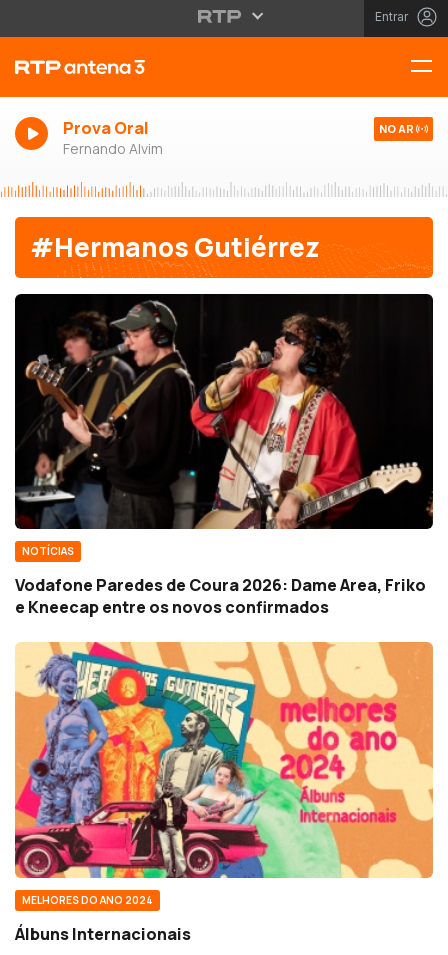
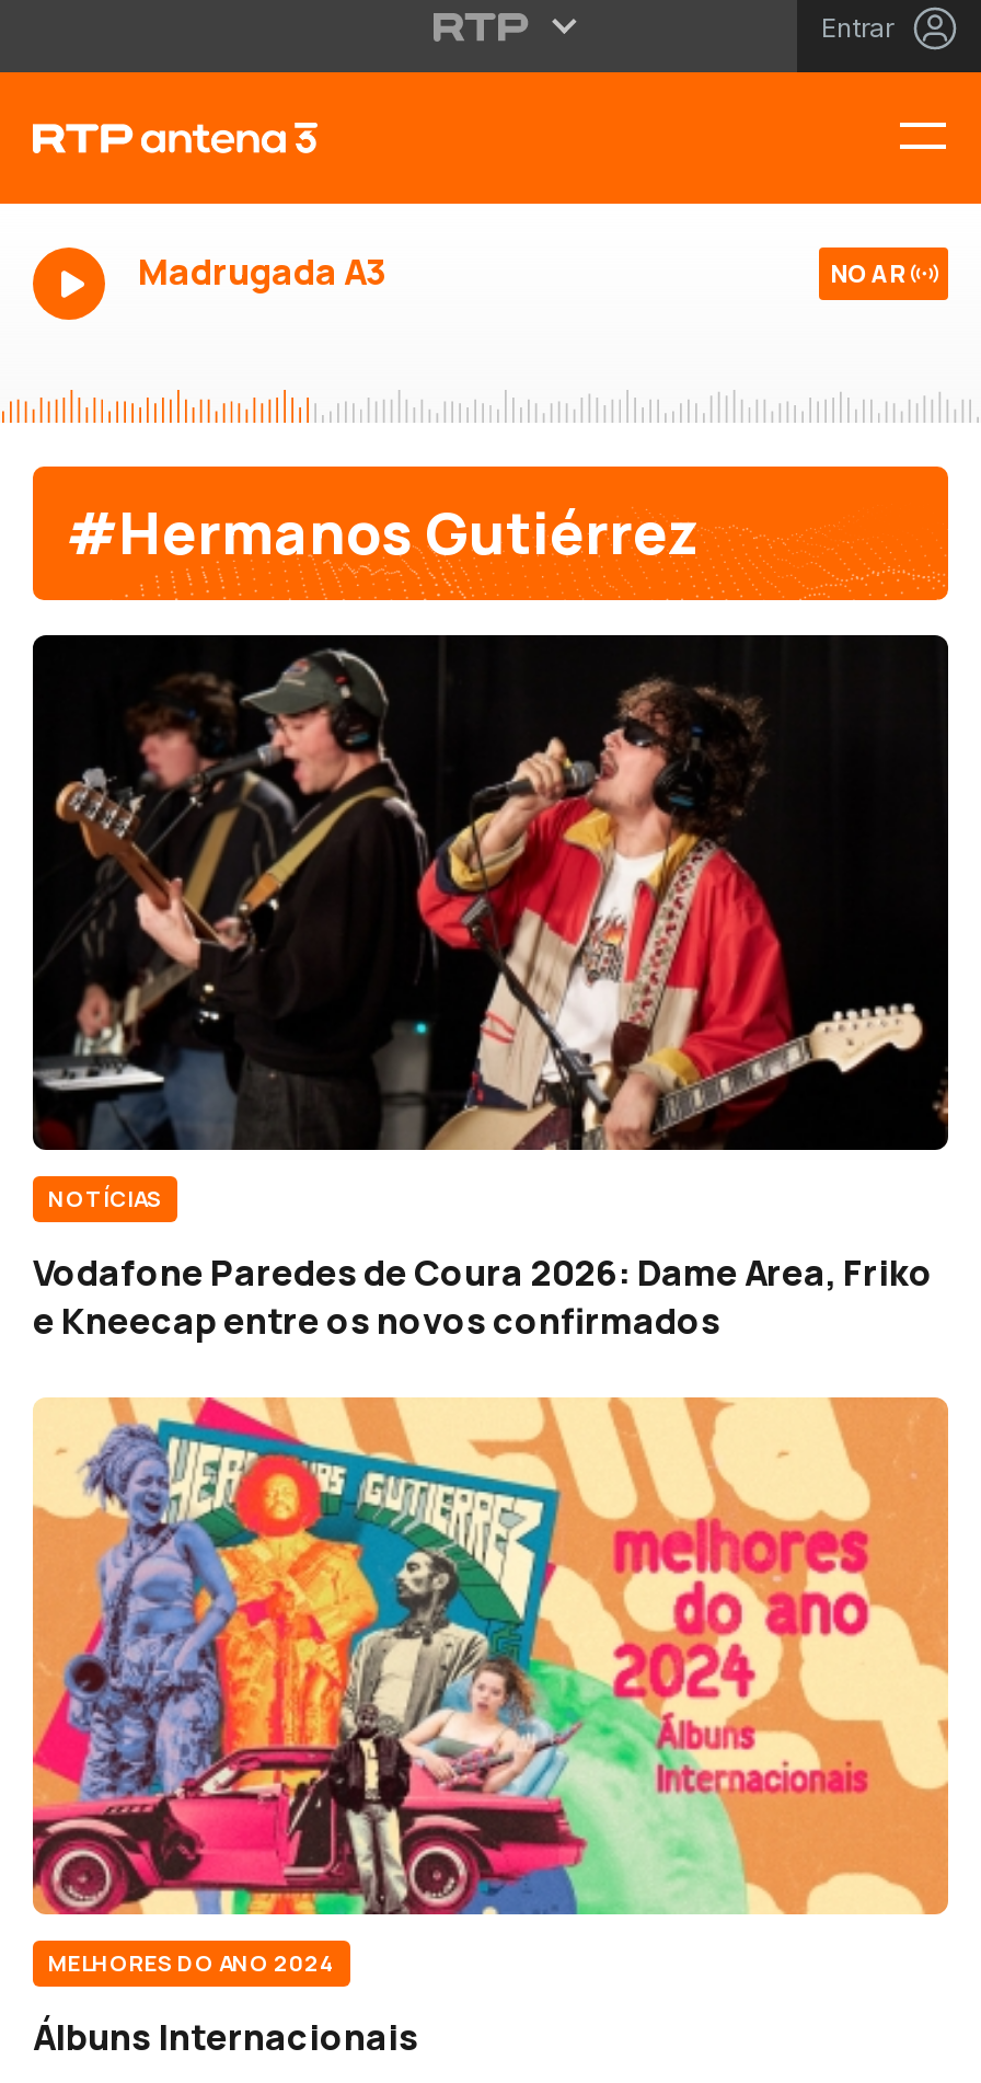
[63,117,163,158] Prova Oral | Fernando Alvim -> [138,248,385,296] Madrugada A3

